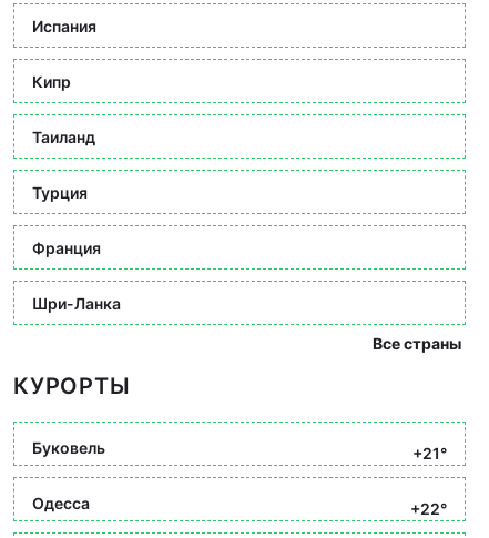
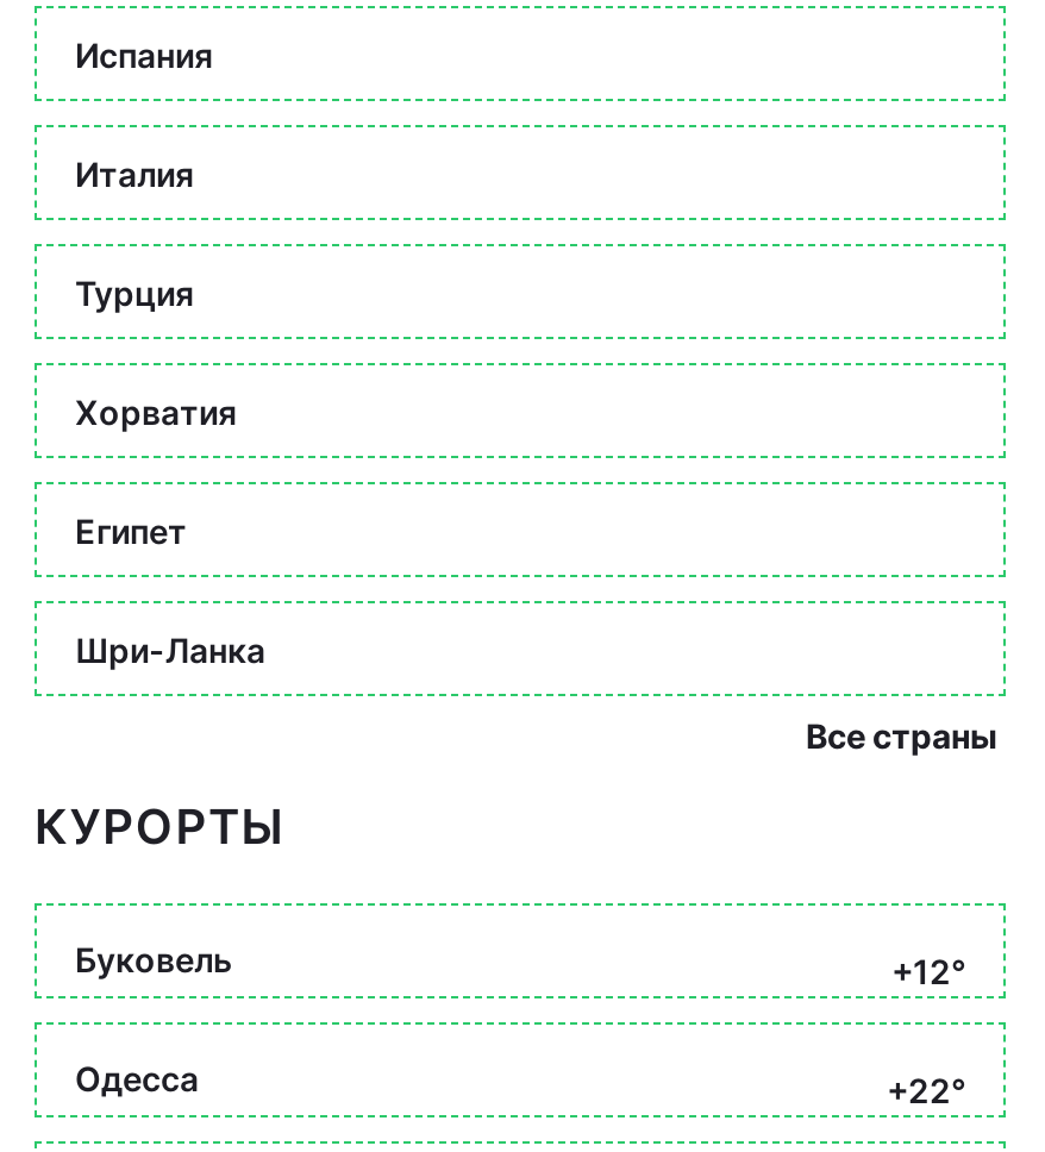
[32,72,95,146] Кипр | Таиланд -> [75,152,194,193] Италия
moved [32,182,88,201] -> [75,271,194,312]: Турция
[32,238,101,257] Франция -> [75,390,237,550] Хорватия | Египет
[412,444,447,463] +21° -> [891,951,965,991] +12°

